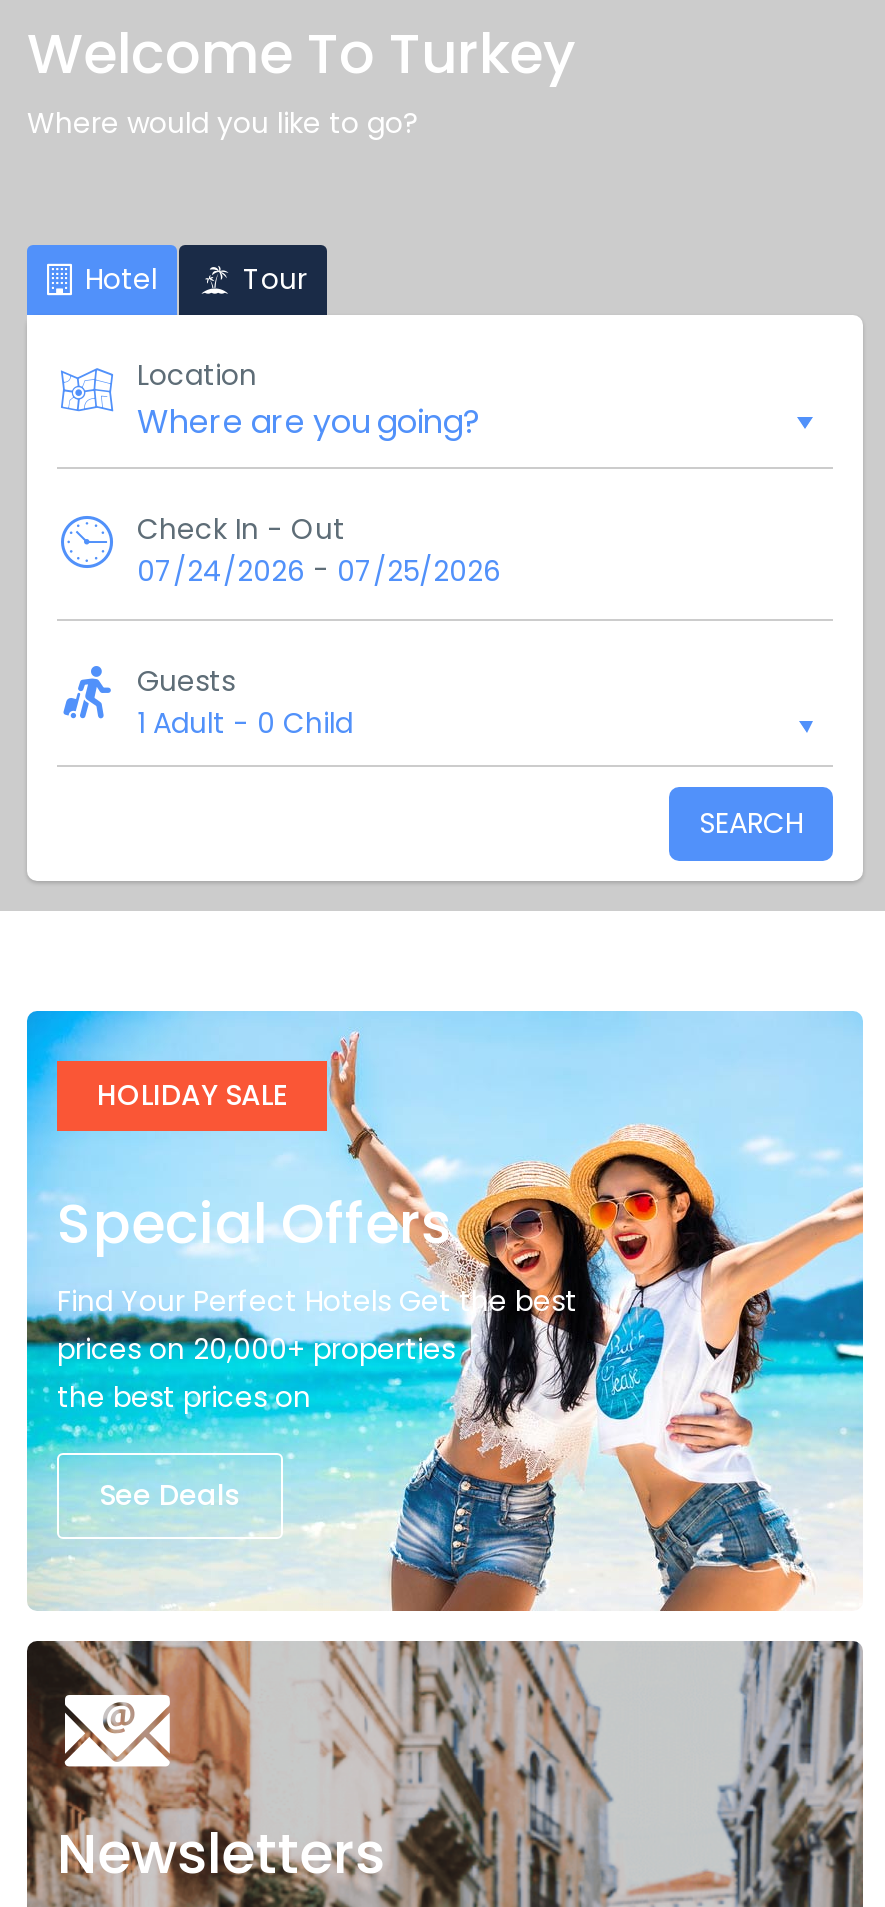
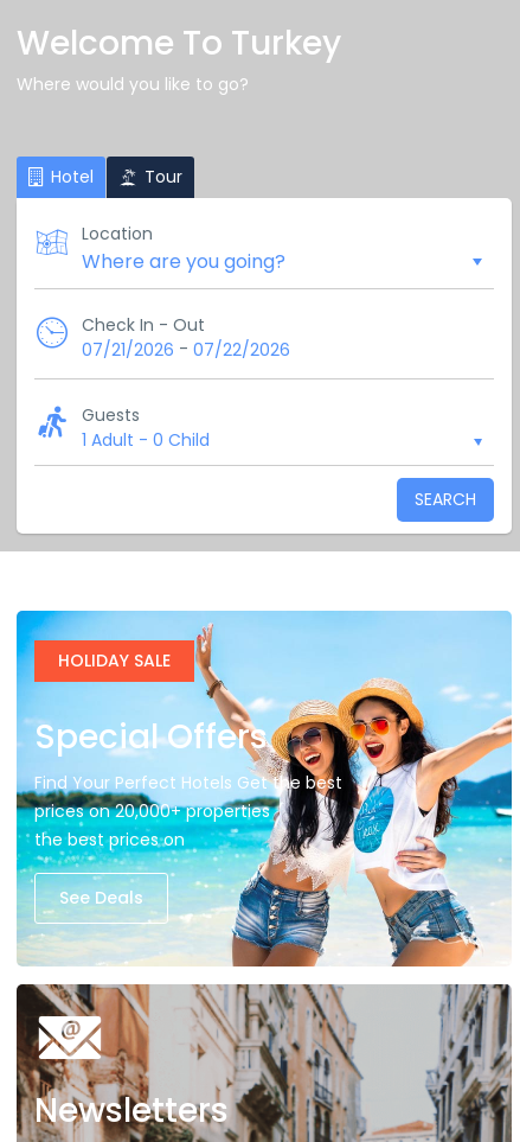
[137,549,501,591] 07/24/2026 - 07/25/2026 -> [82,337,290,362] 07/21/2026 - 07/22/2026

